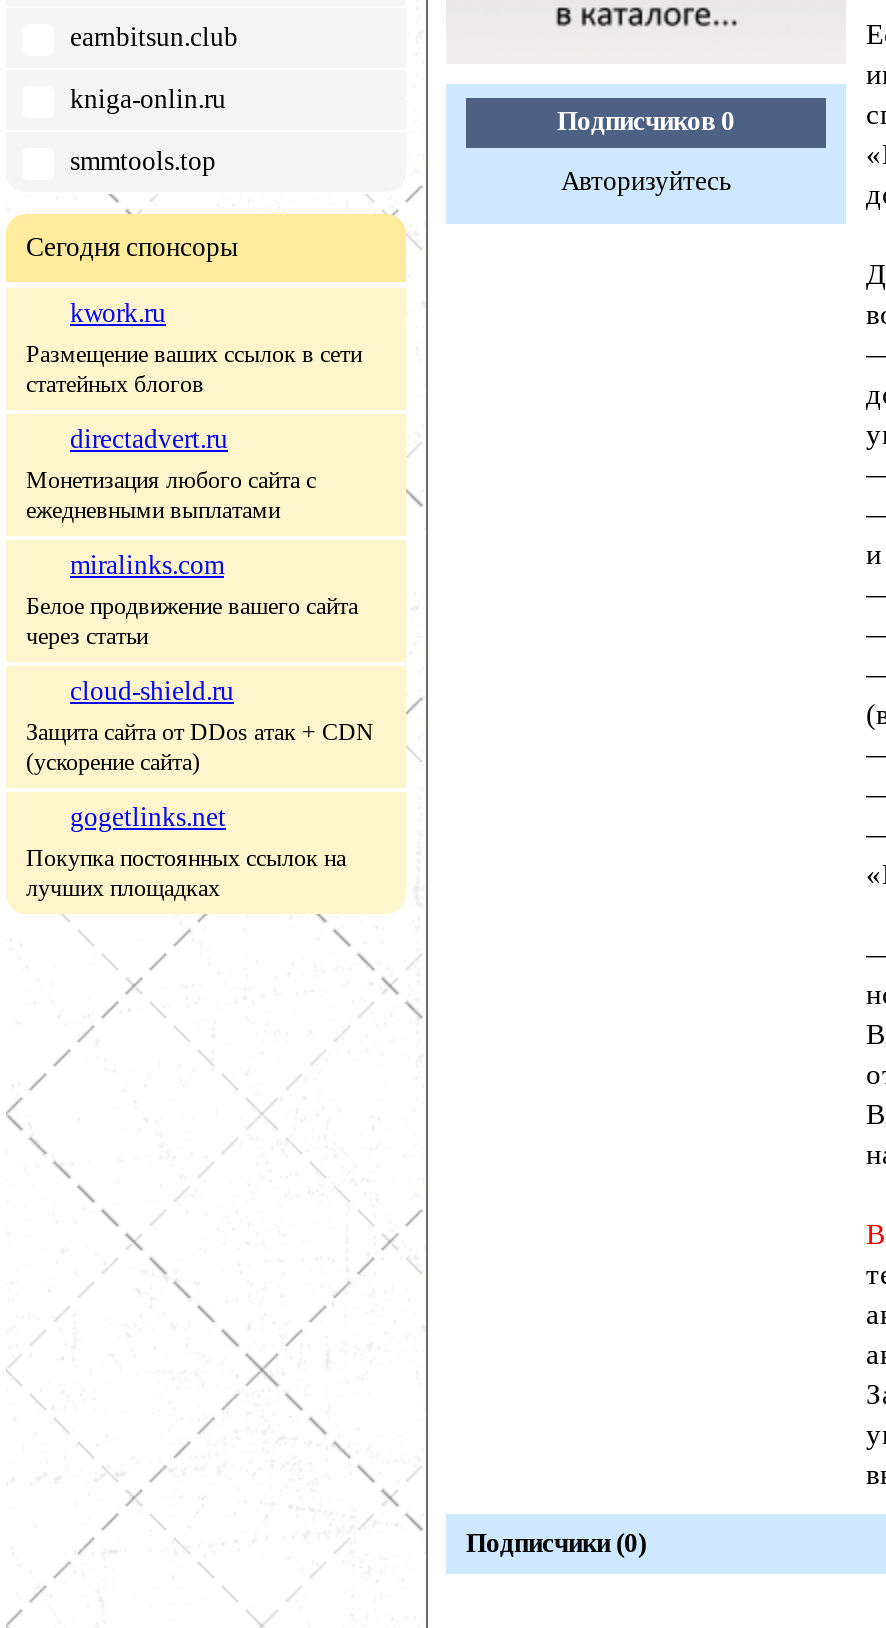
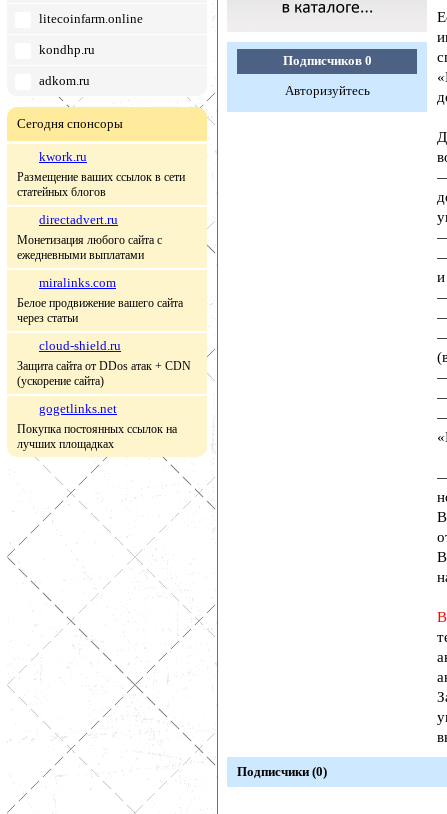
[70,22,238,52] earnbitsun.club -> [39,11,143,26] litecoinfarm.online
[70,84,226,114] kniga-onlin.ru -> [39,42,95,57] kondhp.ru
[70,146,216,176] smmtools.top -> [39,73,90,88] adkom.ru

